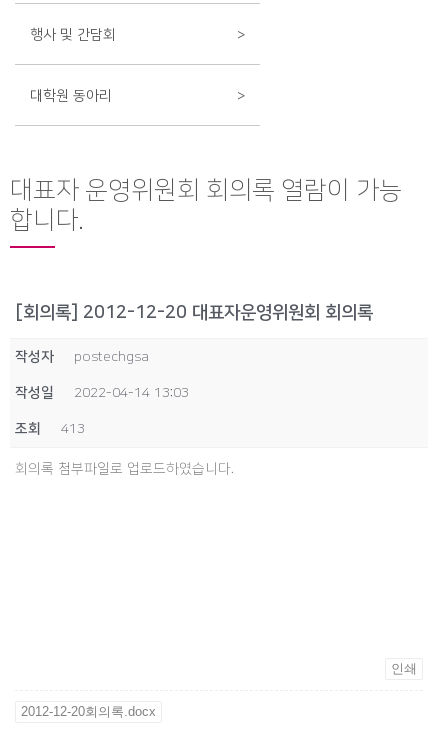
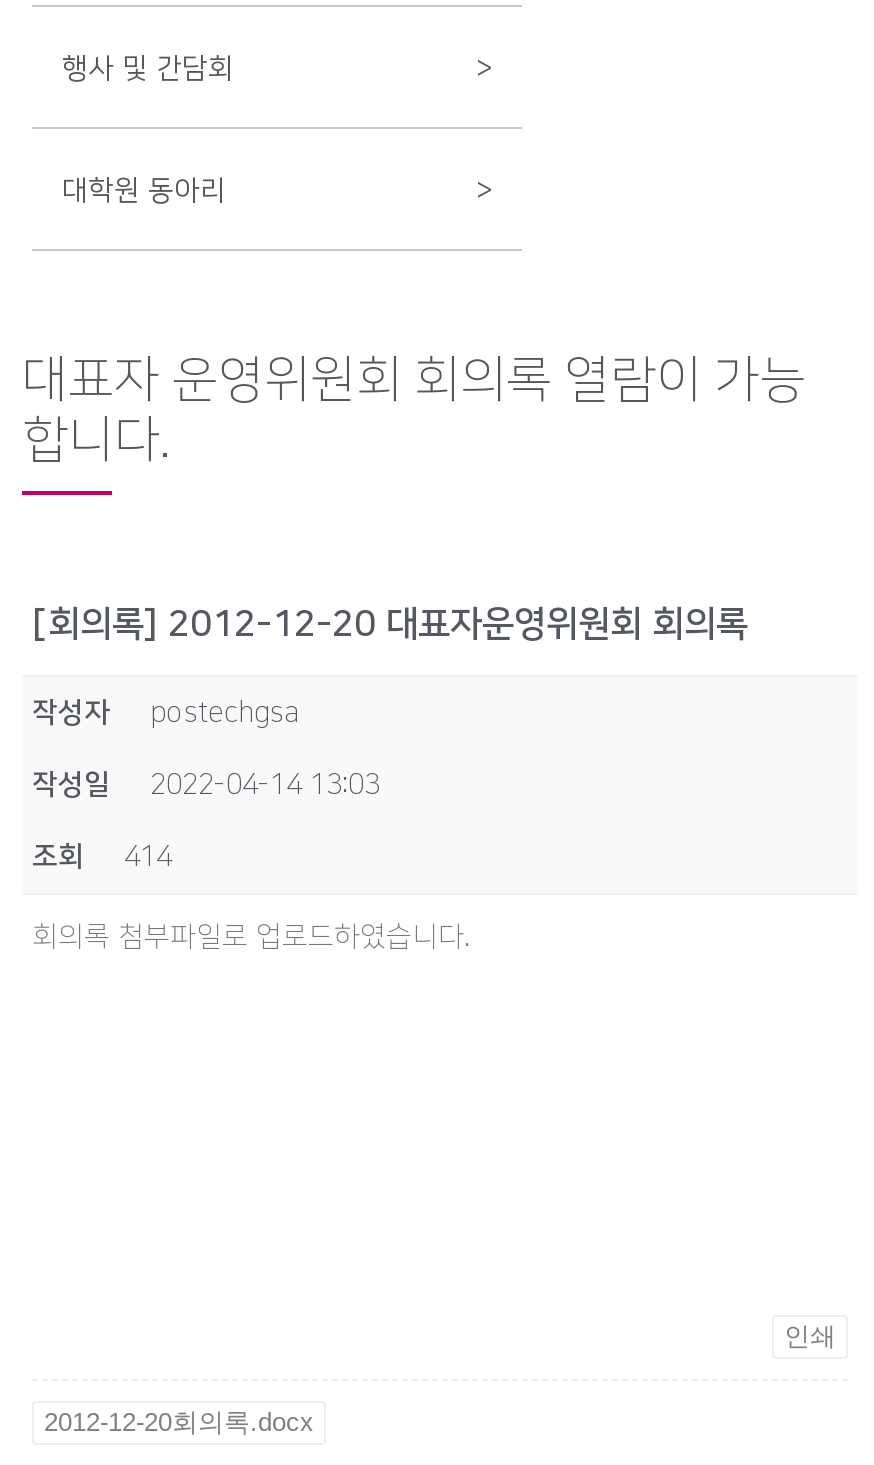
[15,421,85,437] 조회 413 -> [32,841,172,873] 조회 414

